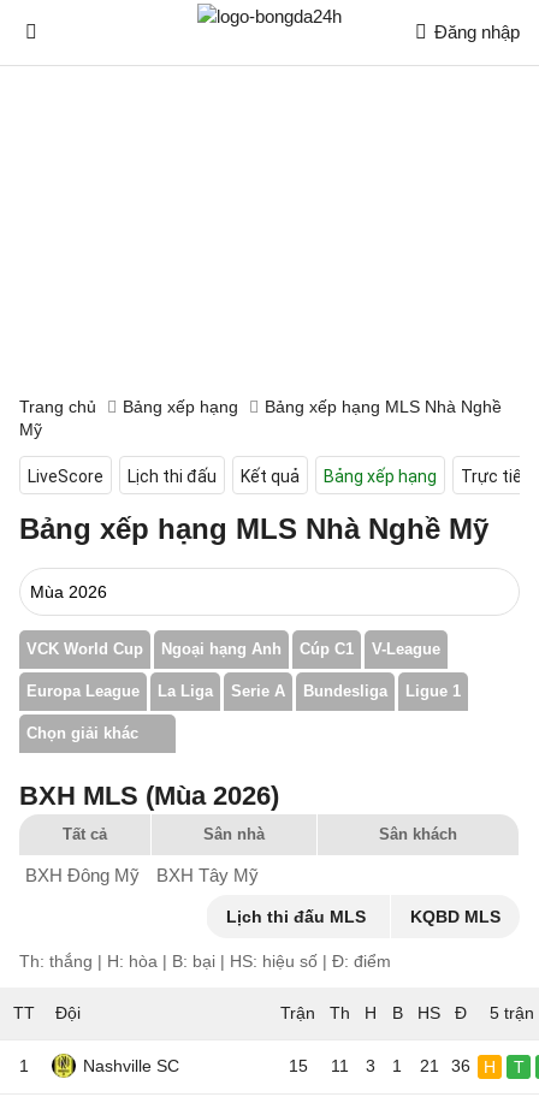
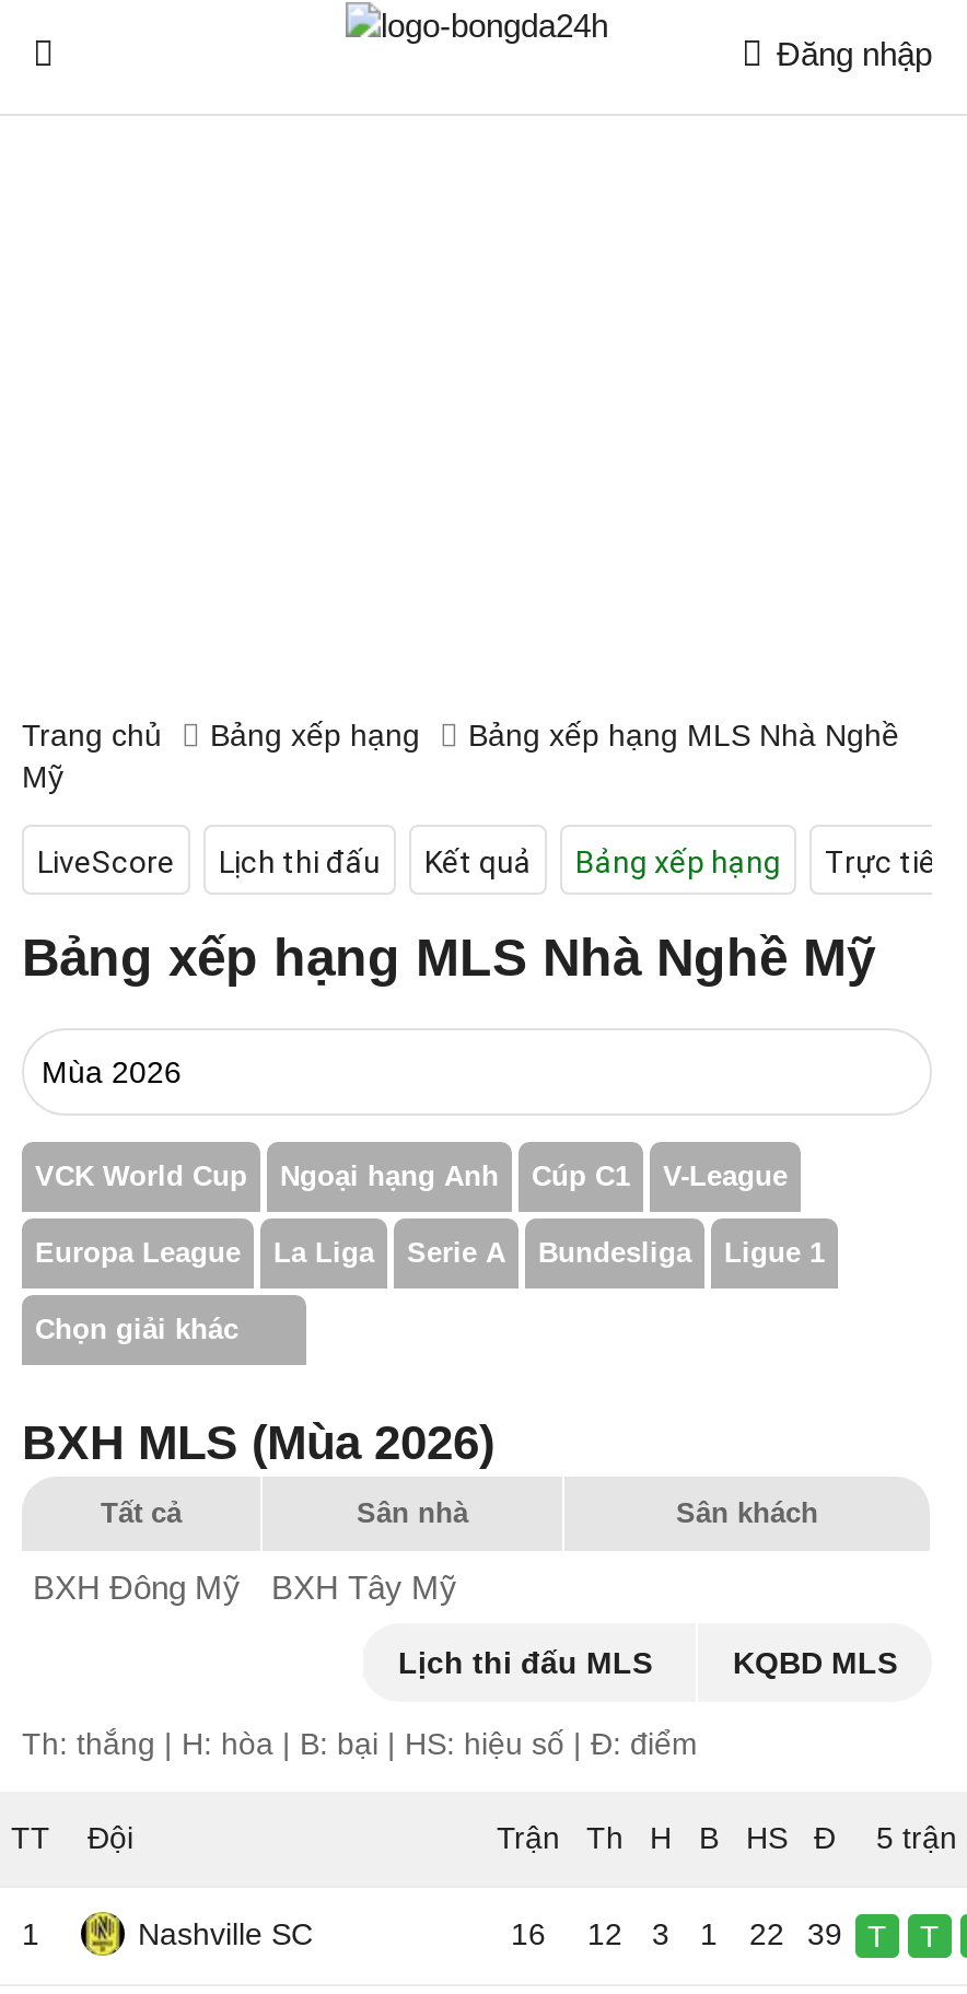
[288,1056,307,1075] 15 -> [511,1916,546,1951] 16
[331,1056,349,1075] 11 -> [587,1916,622,1951] 12
[419,1056,496,1077] 21 | 36 | H -> [749,1916,887,1954] 22 | 39 | T

